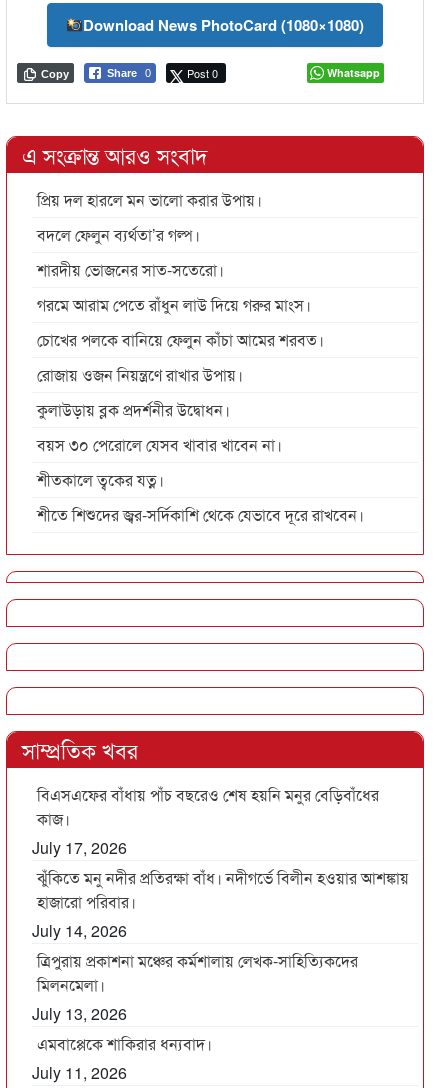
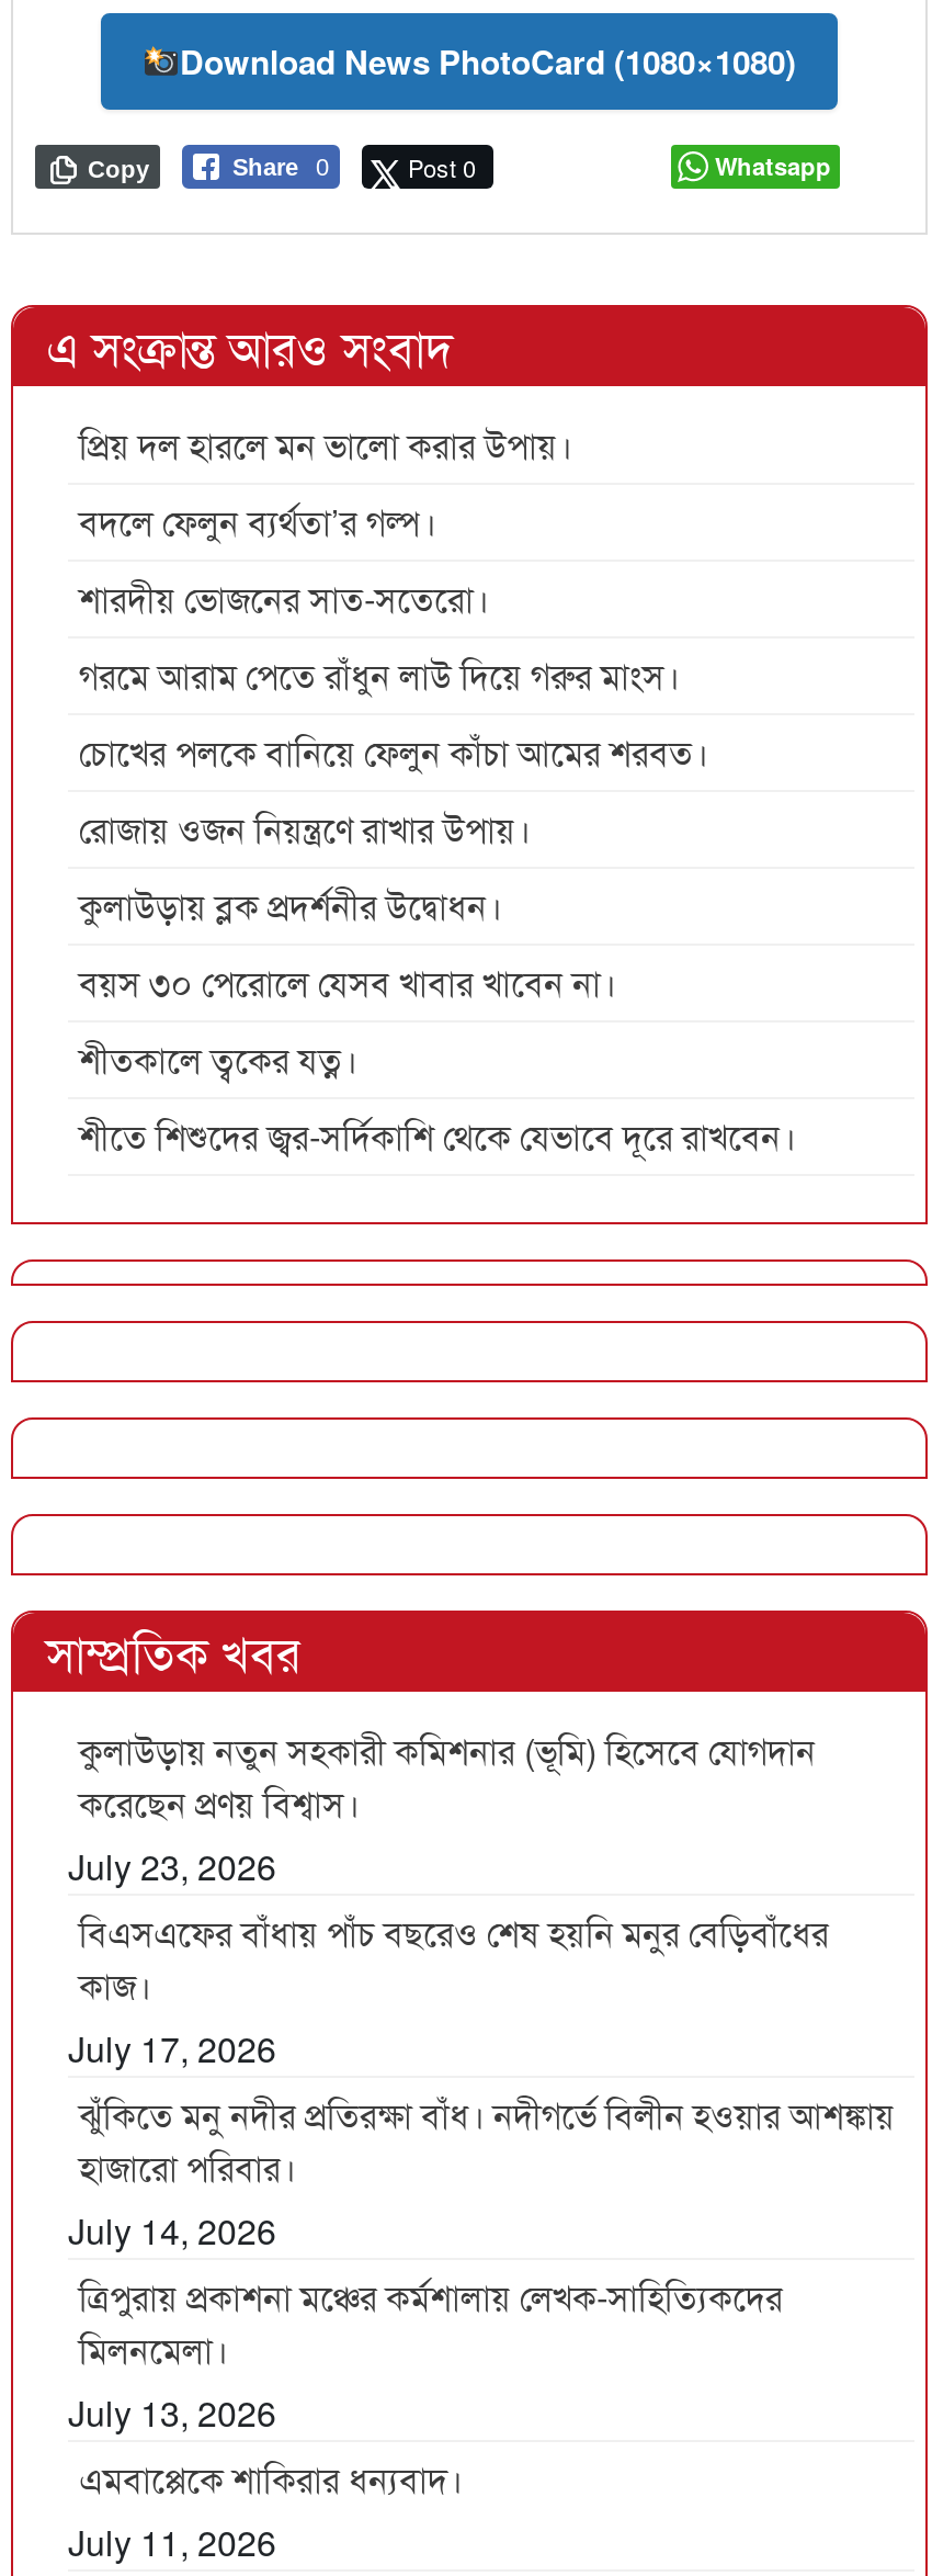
none -> [68,1726,816,1892] কুলাউড়ায় নতুন সহকারী কমিশনার (ভূমি) হিসেবে যোগদান | করেছেন প্রণয় বিশ্বাস। | July 23, 2026

